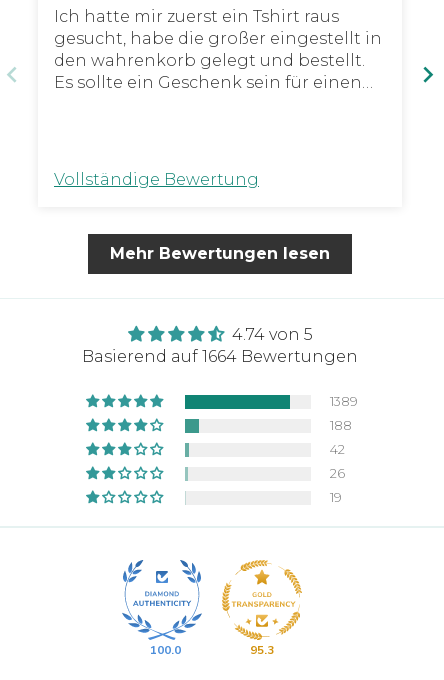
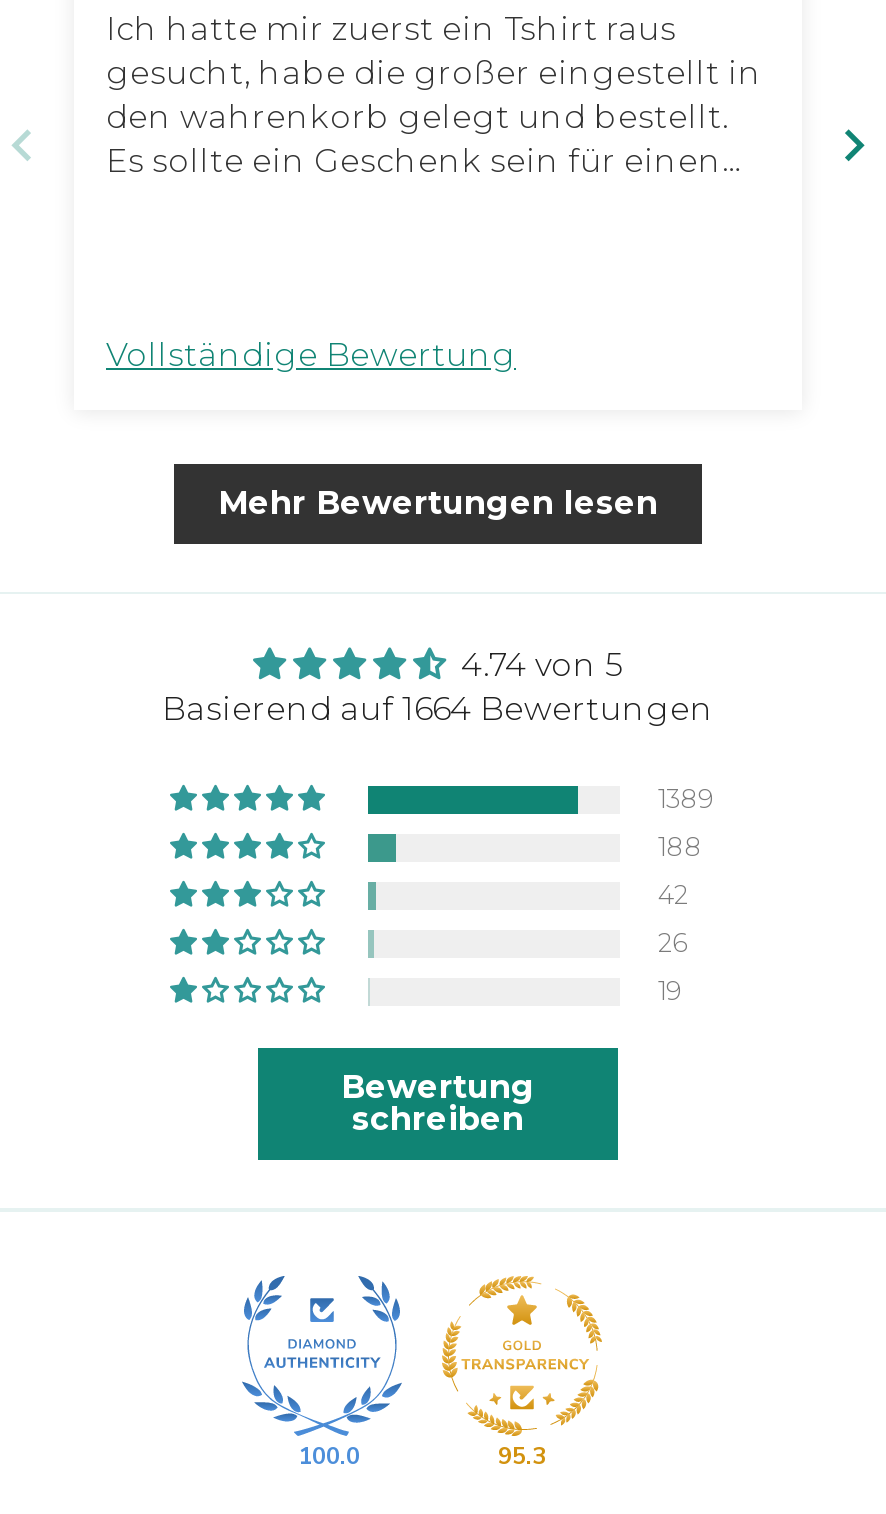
none -> [341,1068,535,1138] Bewertung | schreiben

